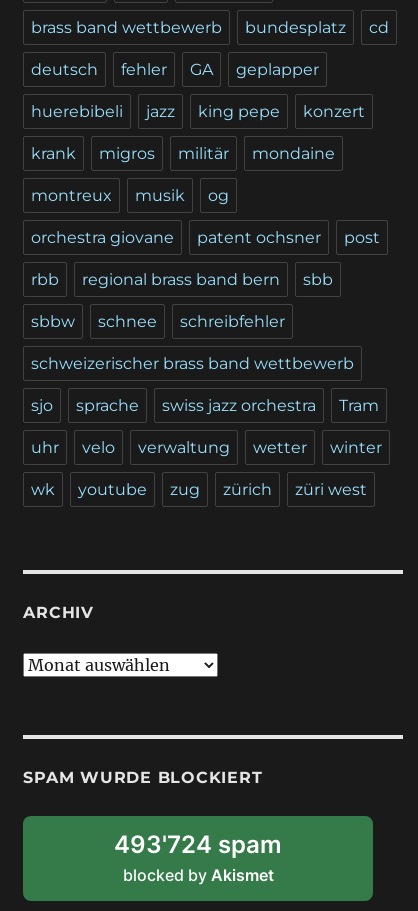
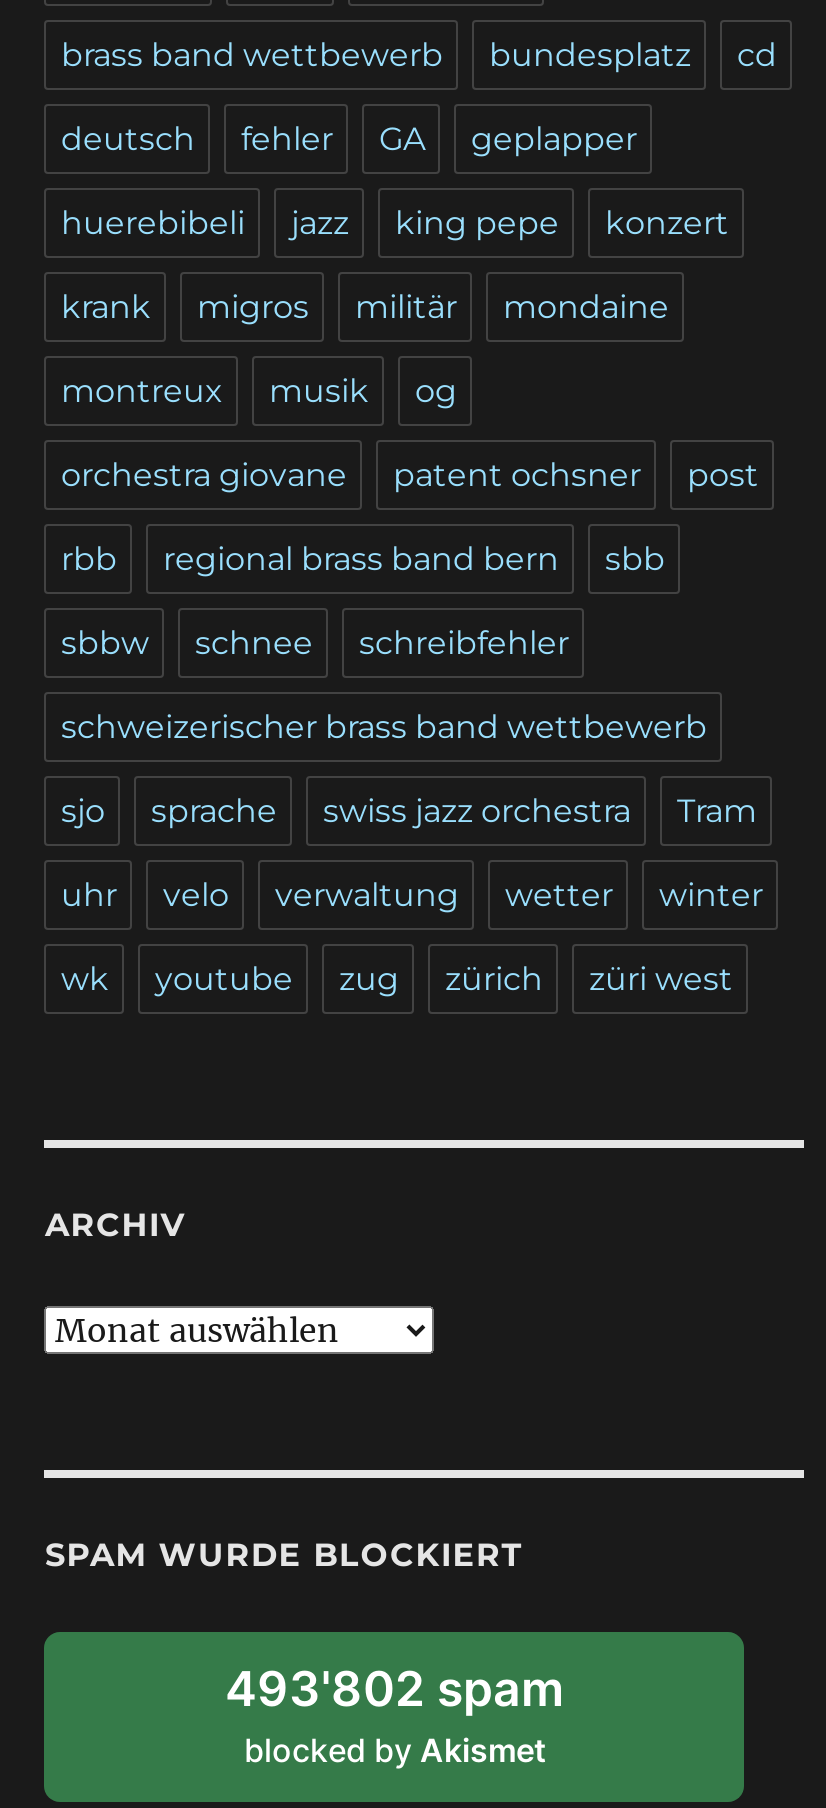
[114,830,282,859] 493'724 spam -> [225,1660,565,1718] 493'802 spam

